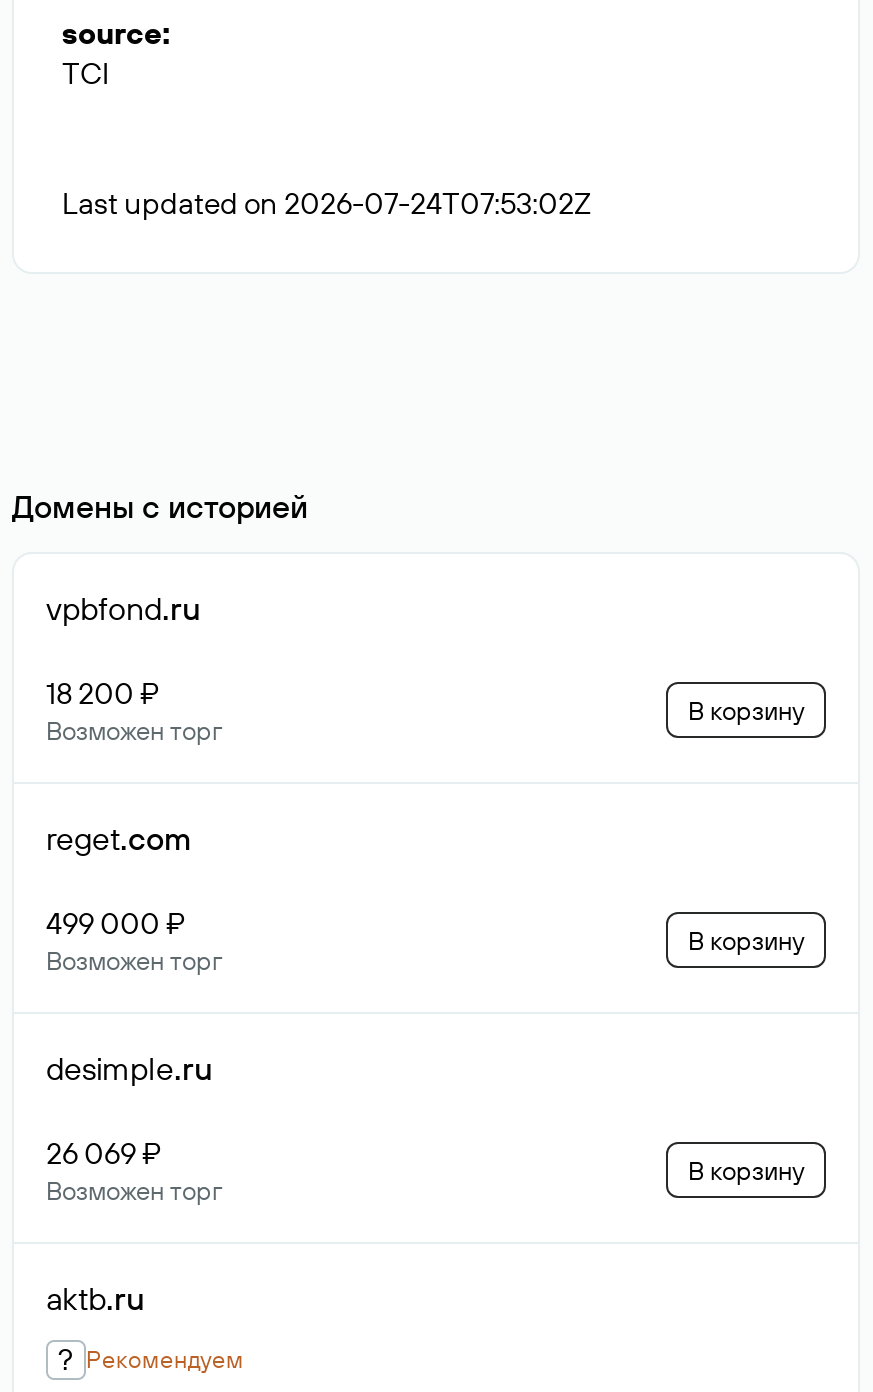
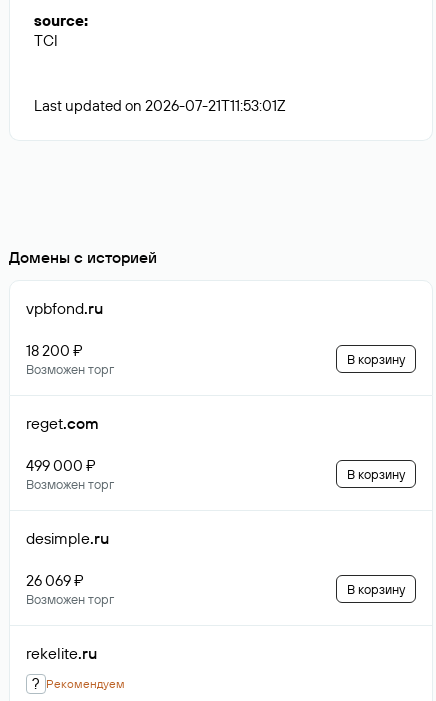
[62,184,592,222] Last updated on 2026-07-24T07:53:02Z -> [34,96,286,115] Last updated on 2026-07-21T11:53:01Z
[46,1278,144,1318] aktb.ru -> [26,643,97,663] rekelite.ru

